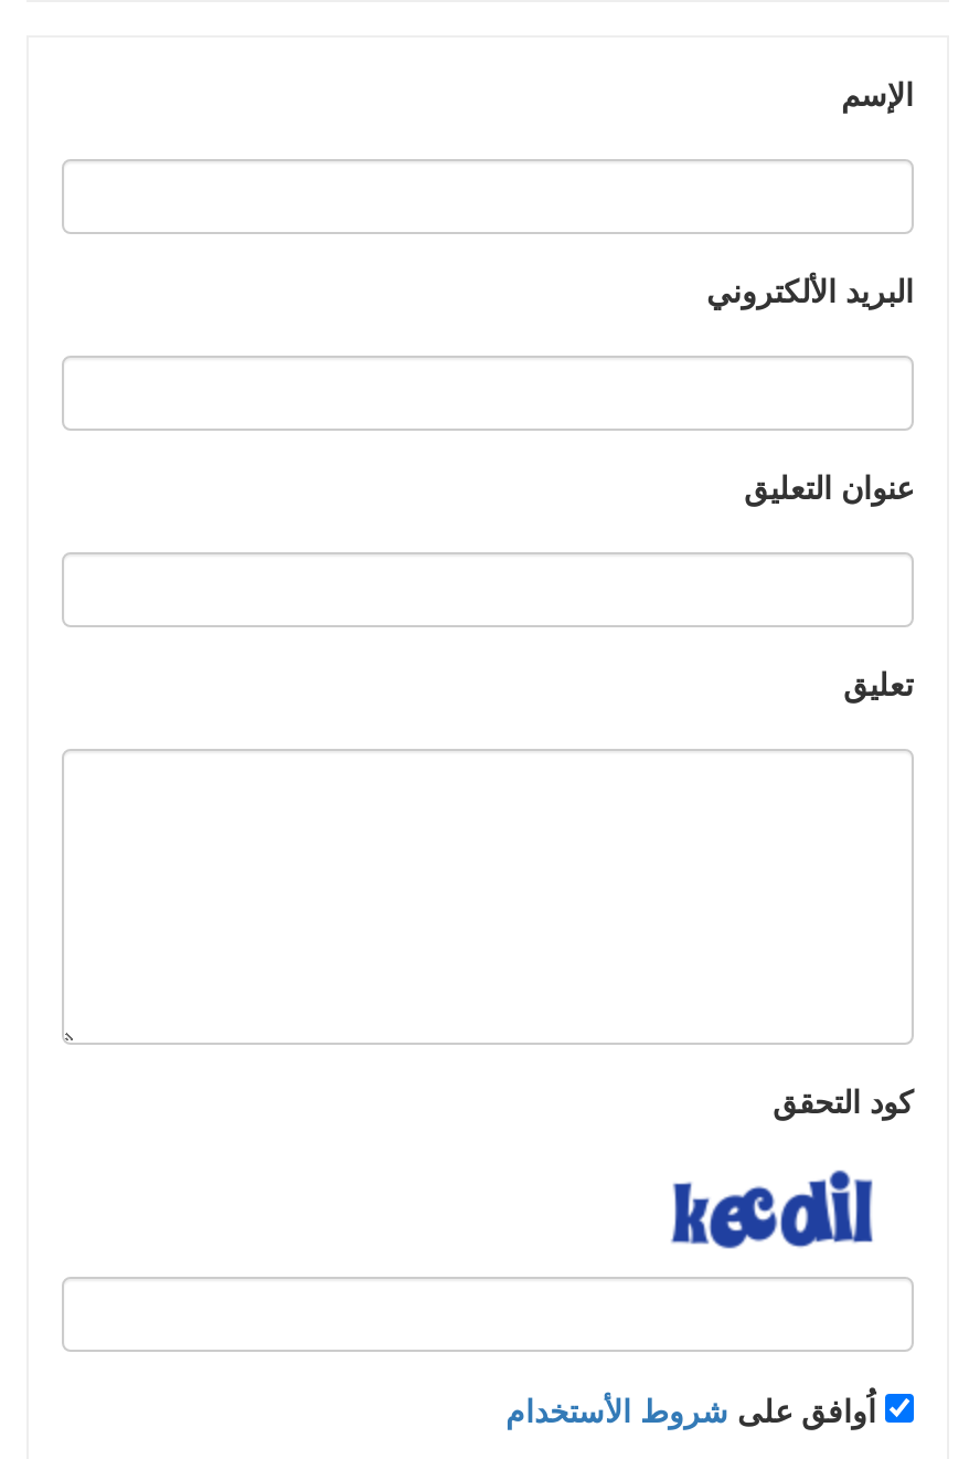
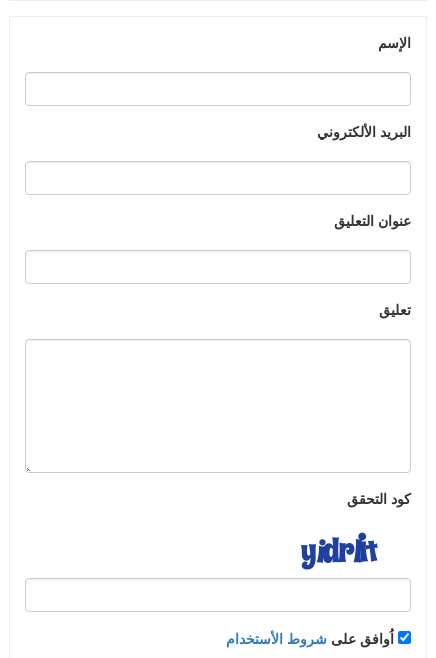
[671,1169,874,1259] [image] -> [300,530,392,571] [image]

